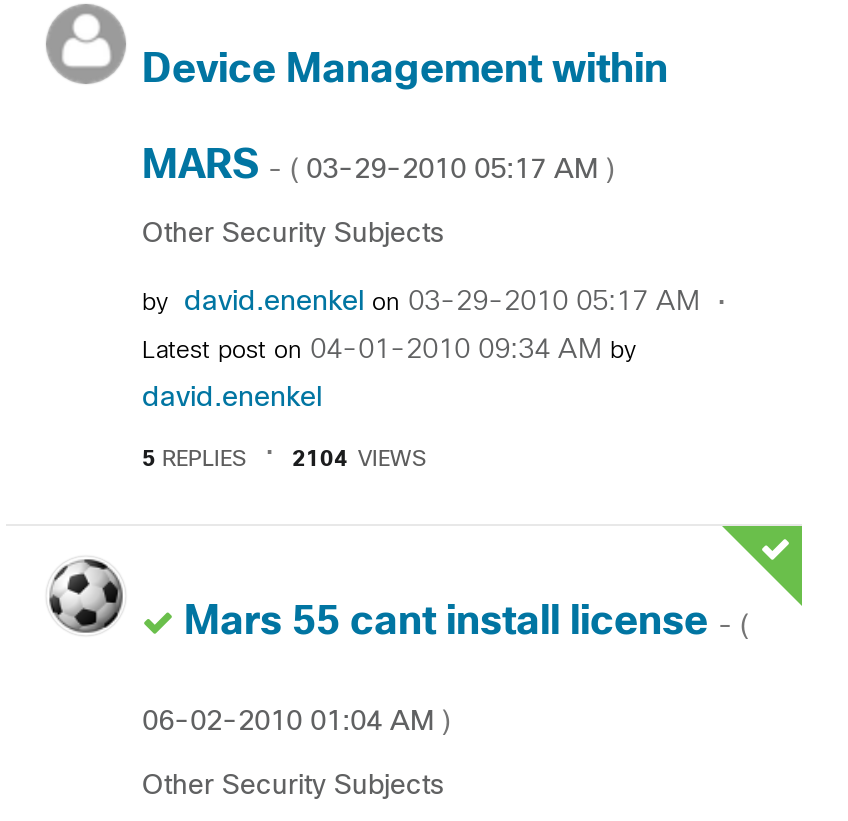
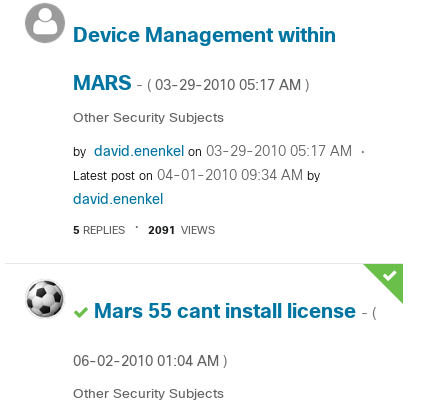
[292,449,426,469] 2104 VIEWS -> [148,225,215,235] 2091 VIEWS

